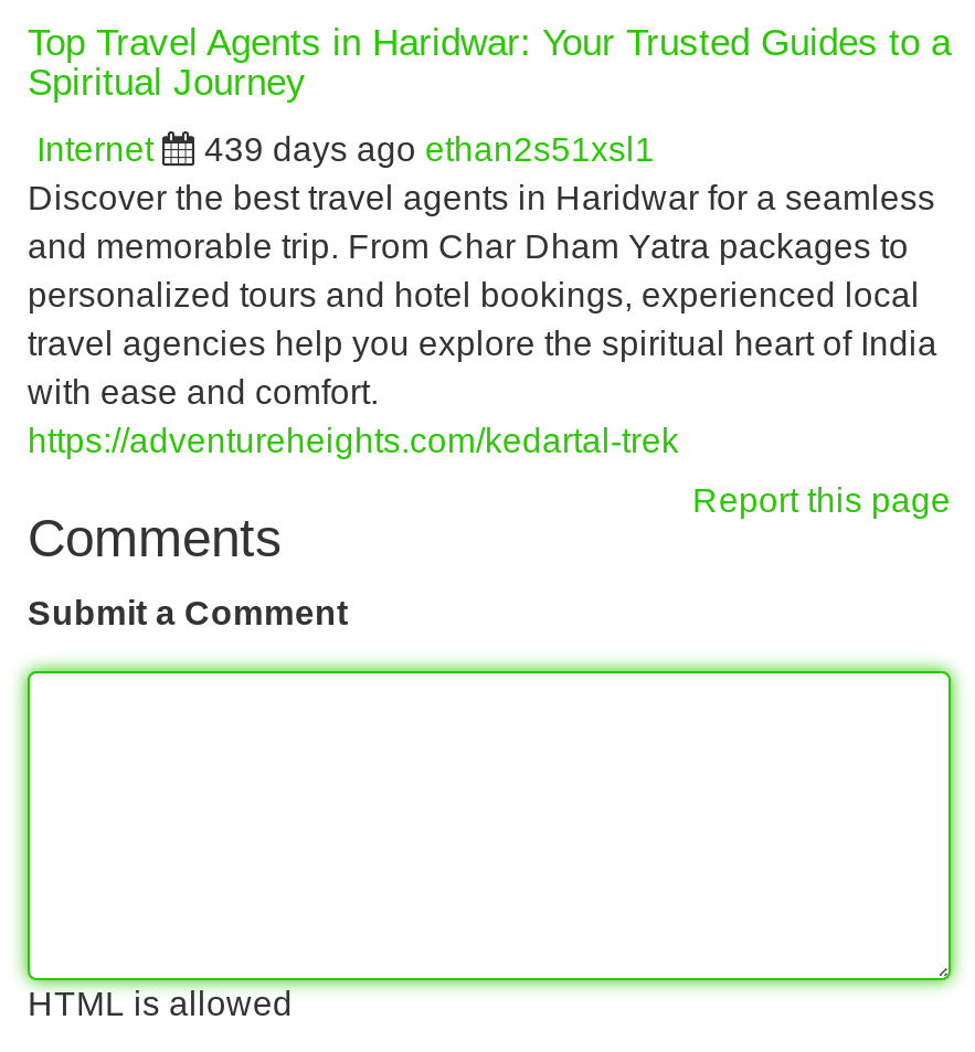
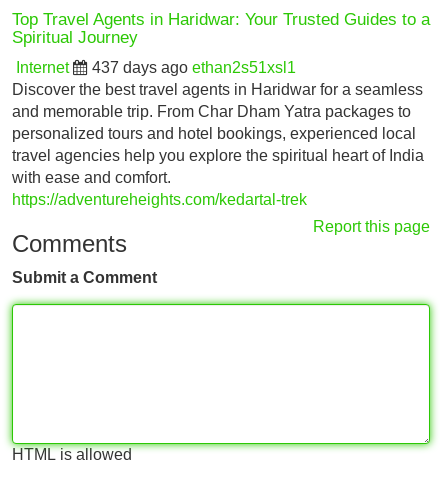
[204,130,655,168] 439 days ago ethan2s51xsl1 -> [92,59,296,76] 437 days ago ethan2s51xsl1

